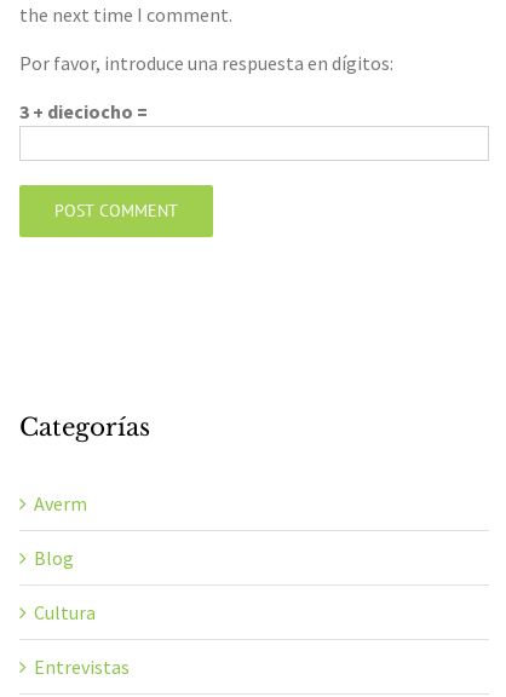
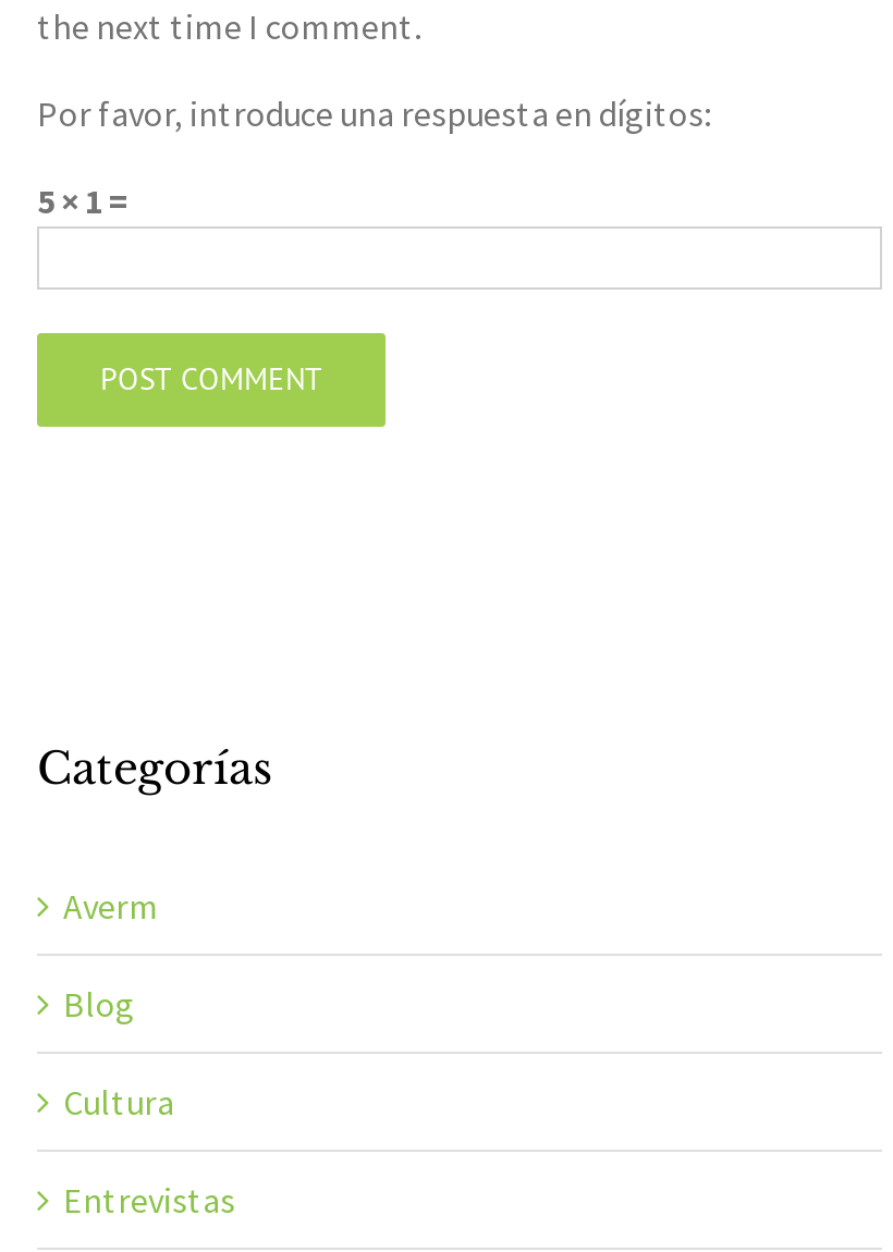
[19,100,148,124] 3 + dieciocho = -> [37,179,129,223] 5 × 1 =

